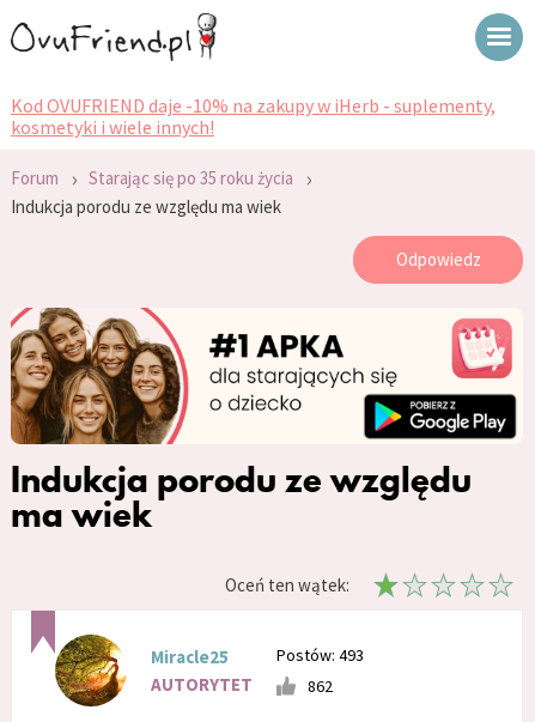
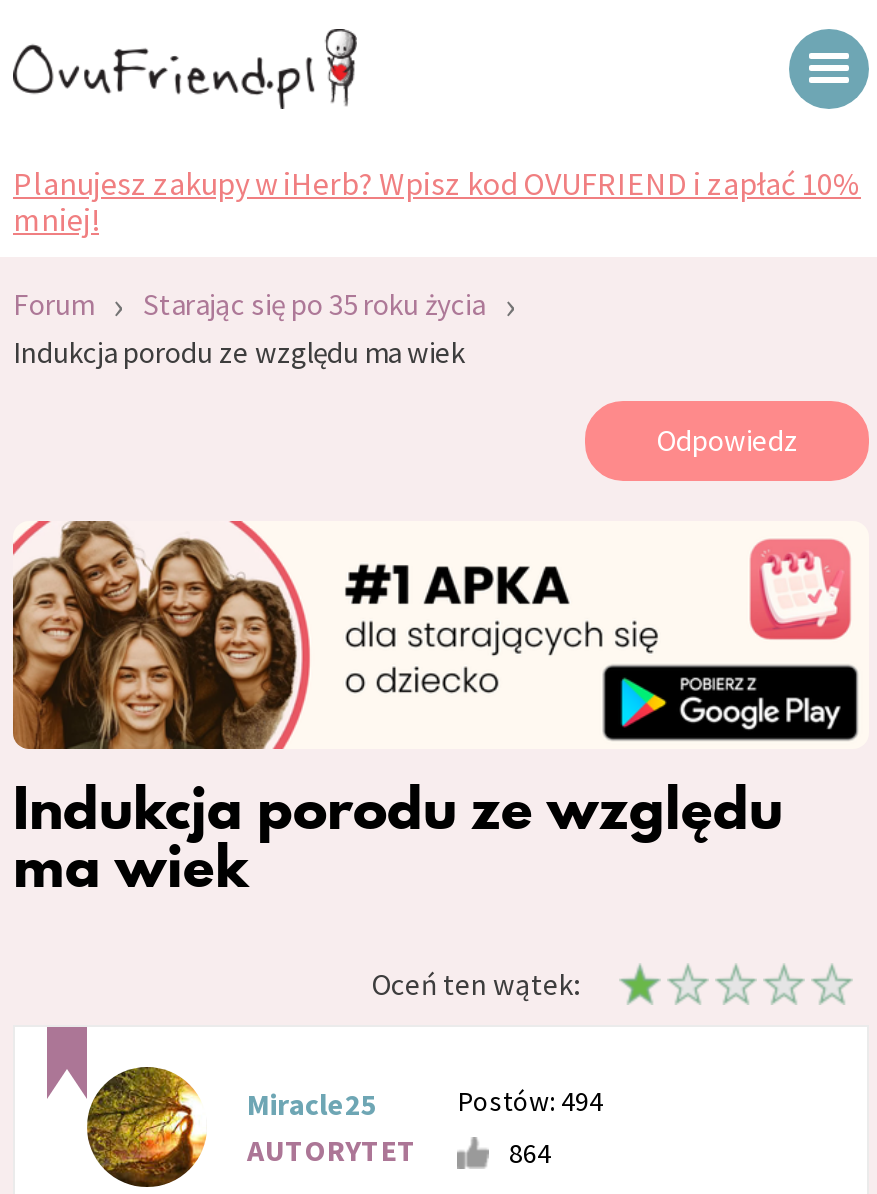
[11,93,496,139] Kod OVUFRIEND daje -10% na zakupy w iHerb - suplementy, | kosmetyki i wiele innych! -> [13,163,861,239] Planujesz zakupy w iHerb? Wpisz kod OVUFRIEND i zapłać 10% | mniej!
[276,644,364,666] Postów: 493 -> [457,1083,603,1119] Postów: 494
[308,675,333,697] 862 -> [509,1135,551,1171] 864

